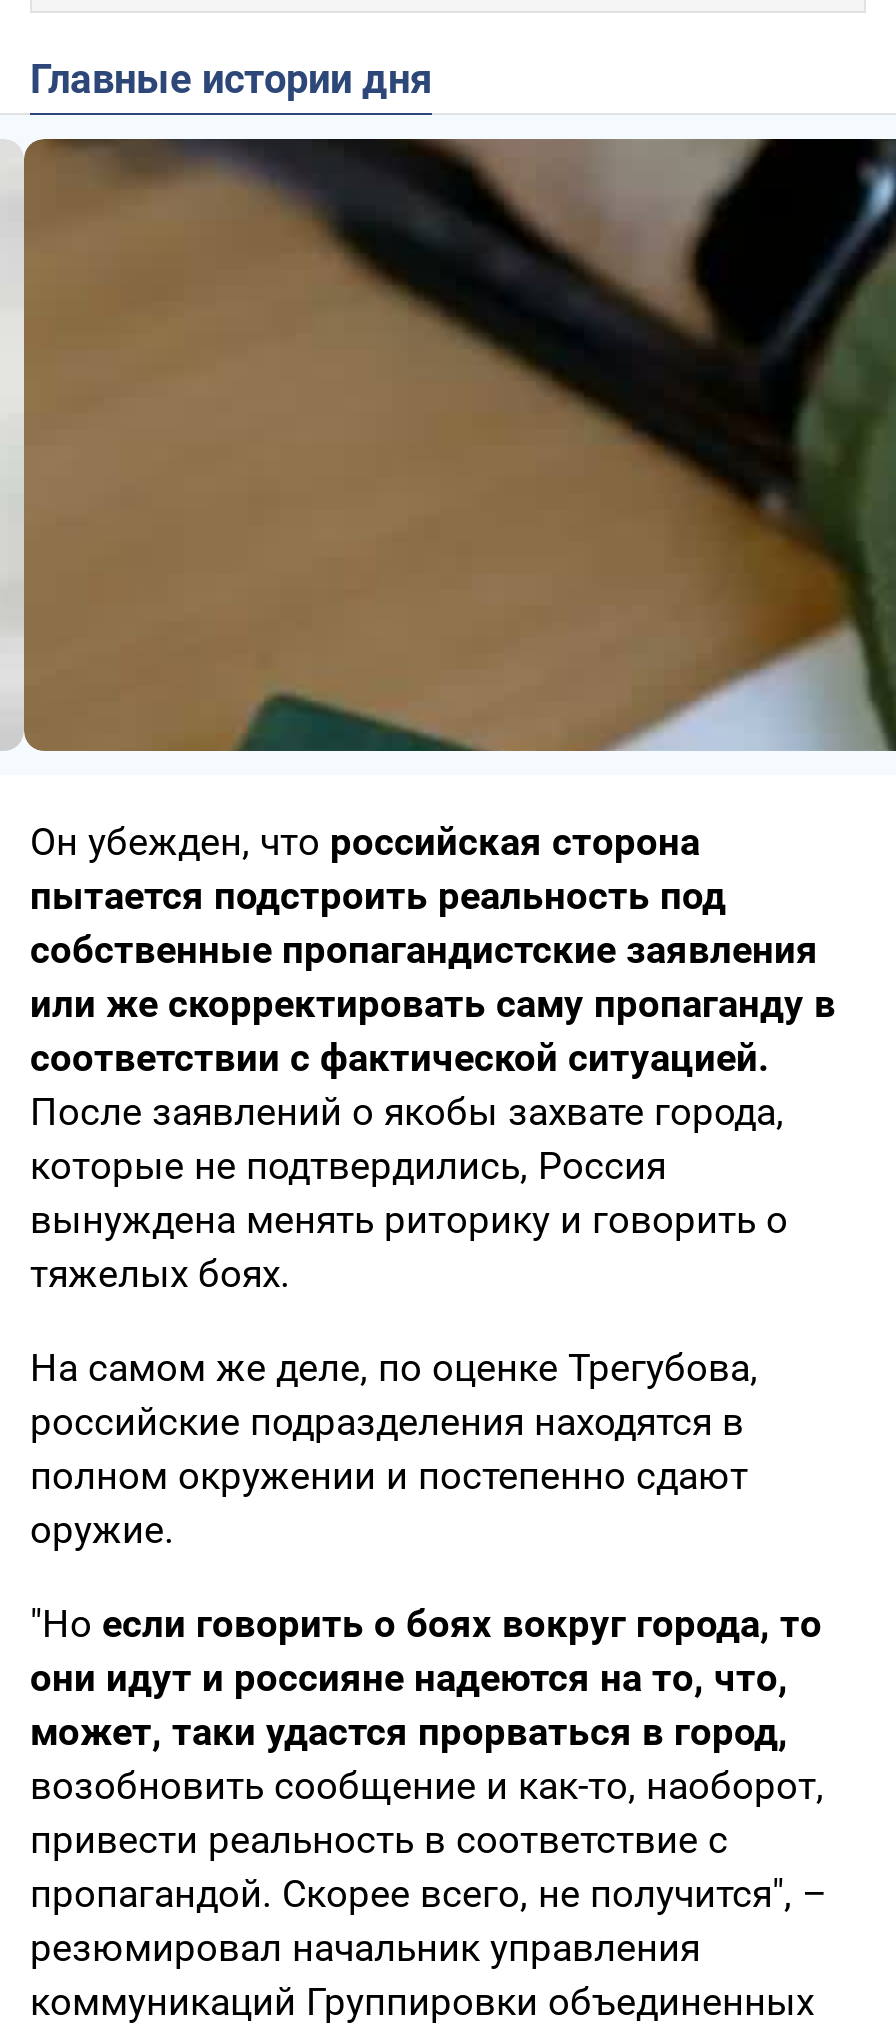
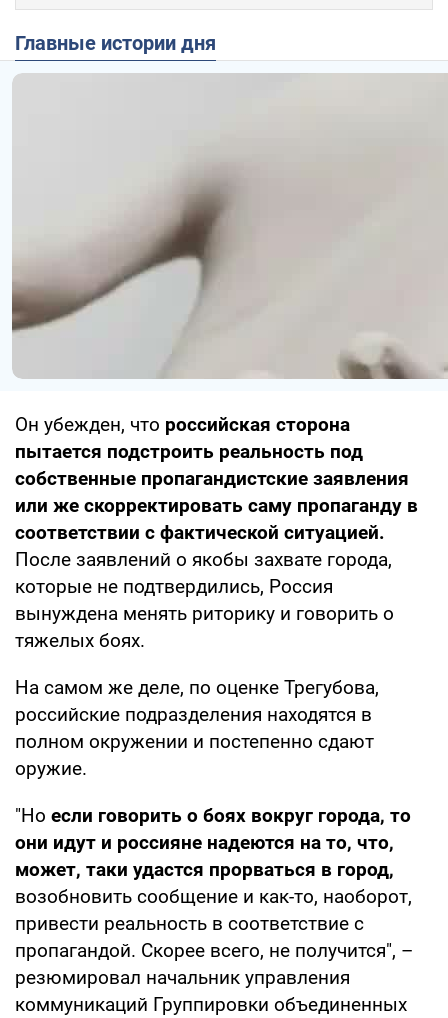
[6,137,890,753] [image] -> [3,73,445,380] [image]

